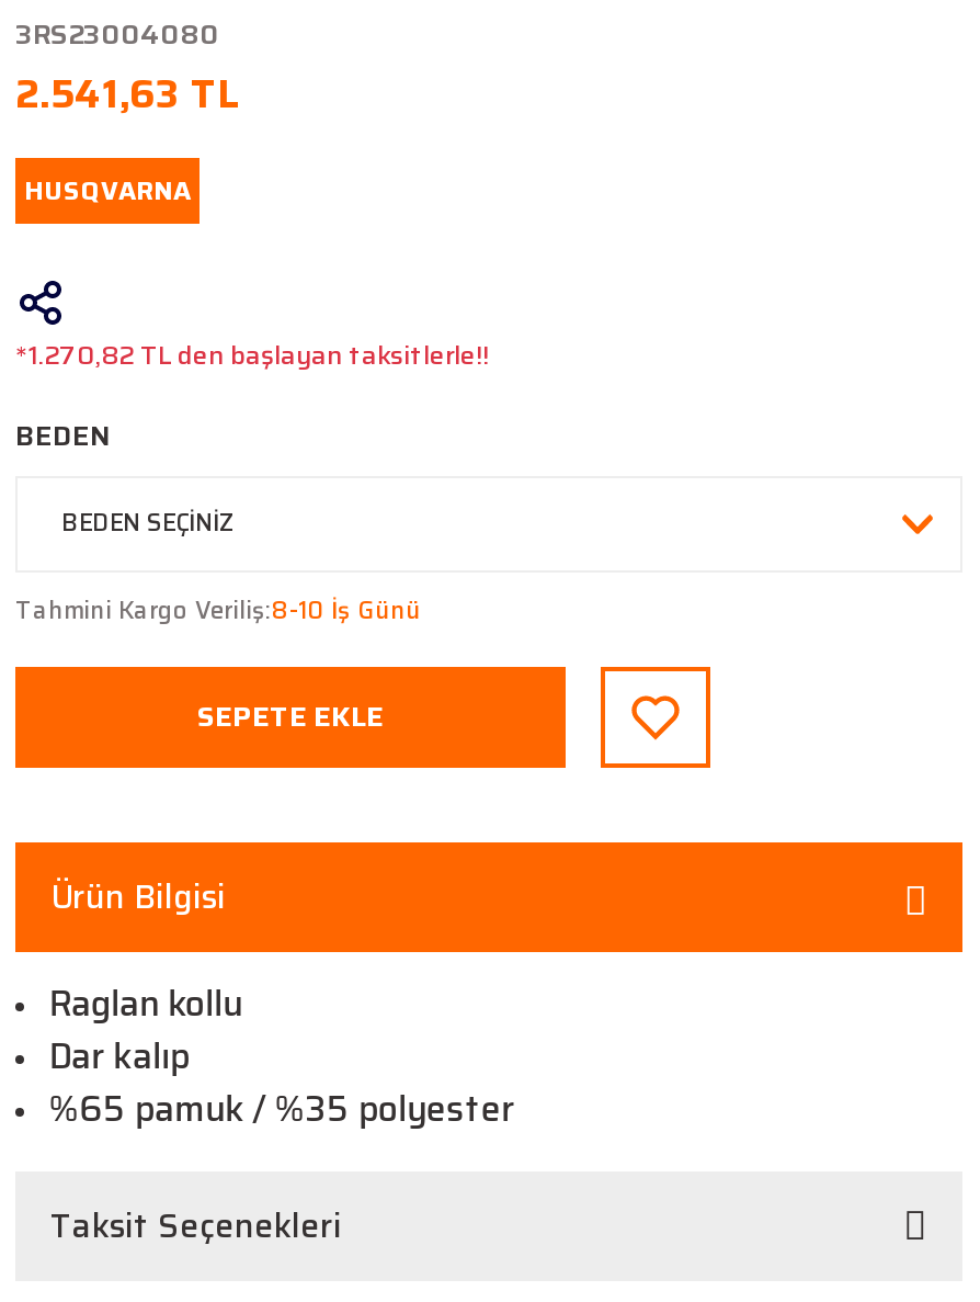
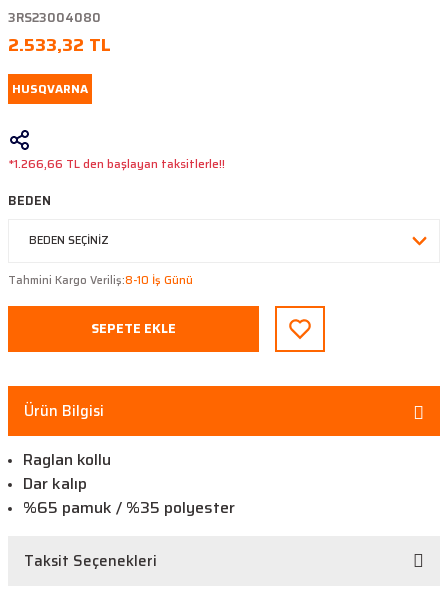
[15,63,239,124] 2.541,63 TL -> [8,30,111,58] 2.533,32 TL
[15,332,489,374] *1.270,82 TL den başlayan taksitlerle!! -> [8,153,225,172] *1.266,66 TL den başlayan taksitlerle!!

